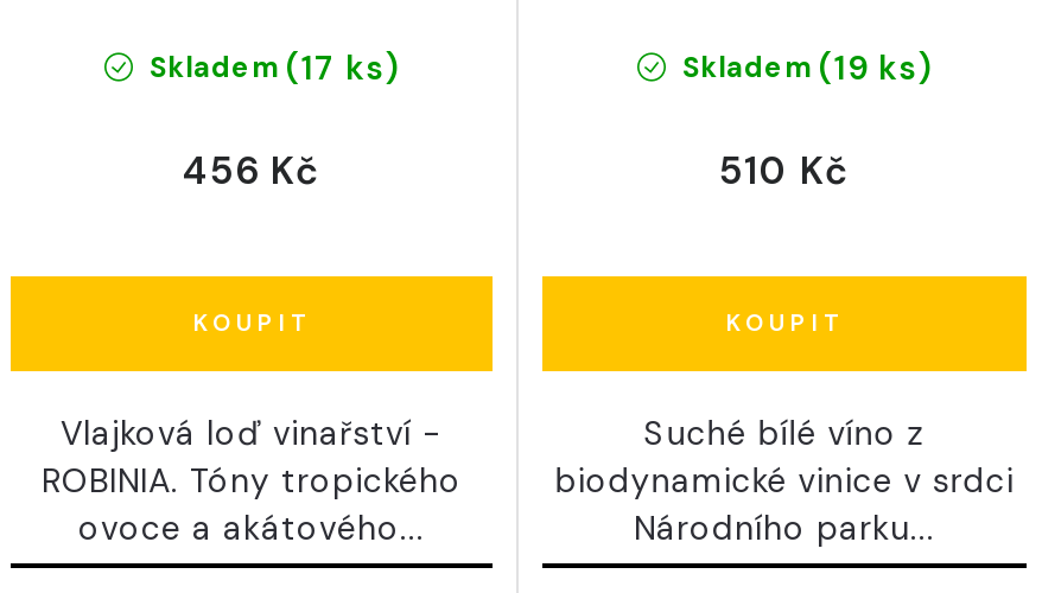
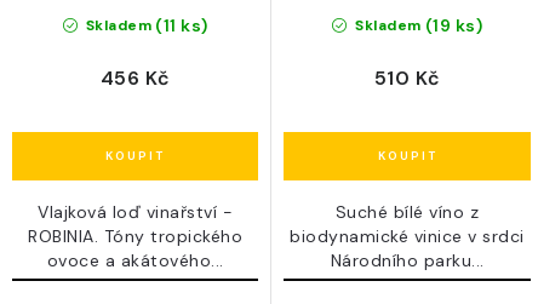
[141,47,399,90] Skladem (17 ks) -> [81,15,208,37] Skladem (11 ks)

